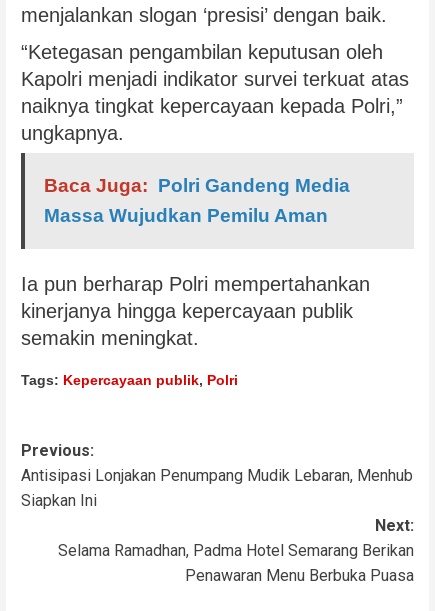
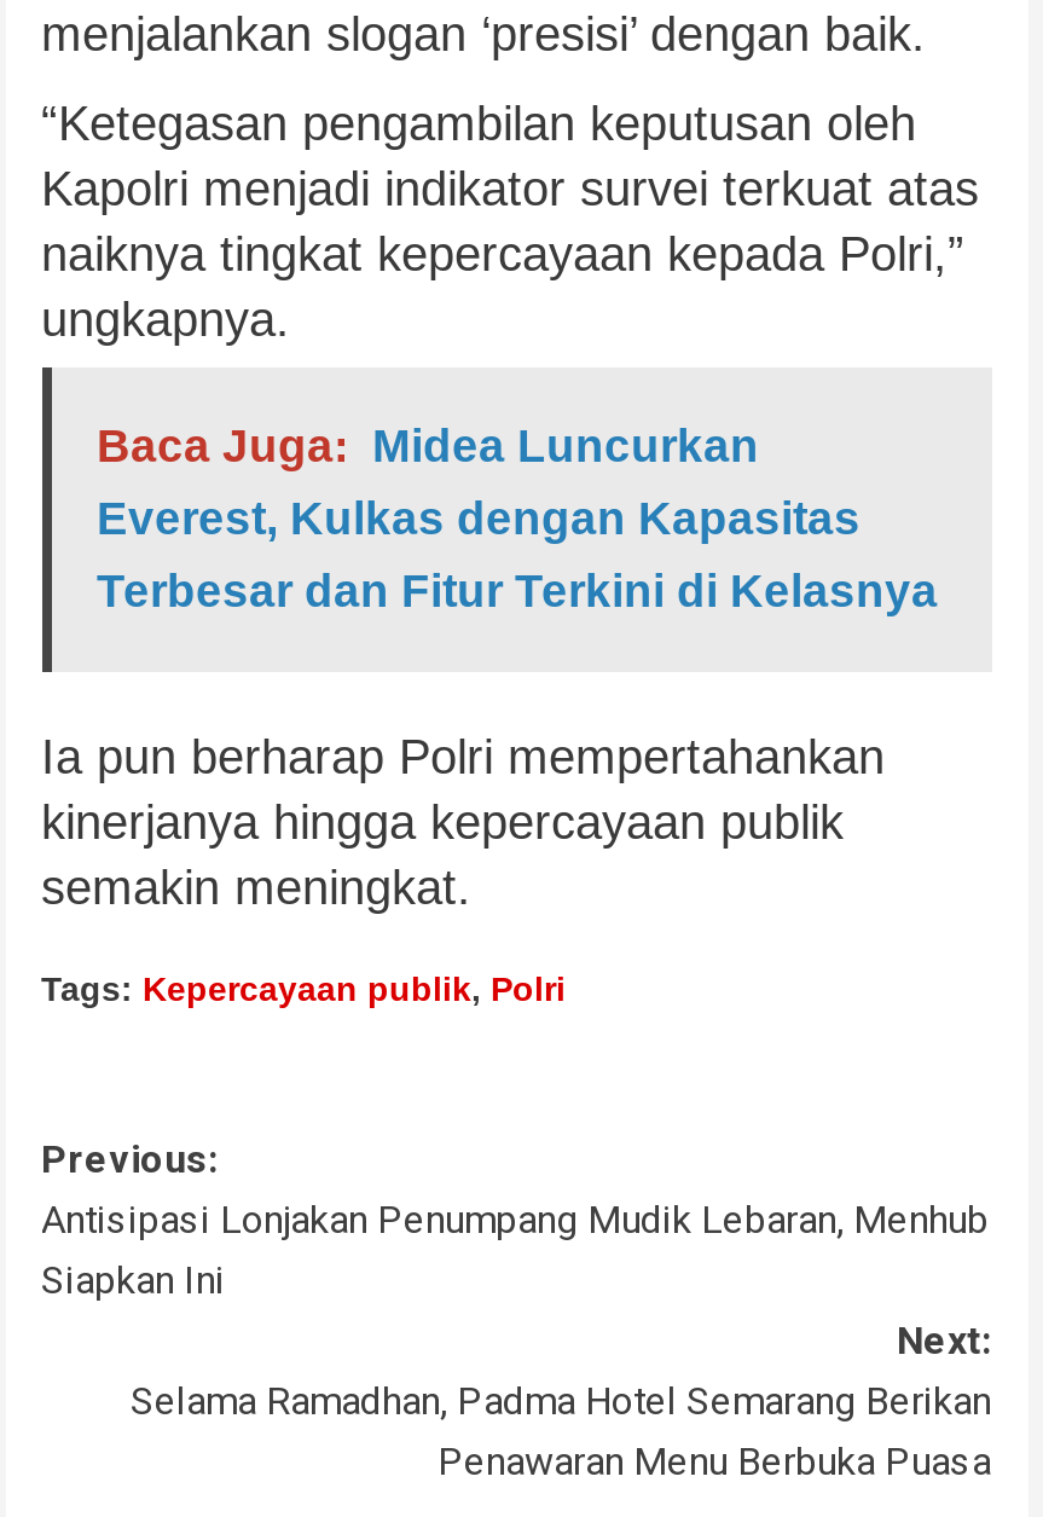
[43,175,349,226] Baca Juga: Polri Gandeng Media | Massa Wujudkan Pemilu Aman -> [97,422,938,618] Baca Juga: Midea Luncurkan | Everest, Kulkas dengan Kapasitas | Terbesar dan Fitur Terkini di Kelasnya

